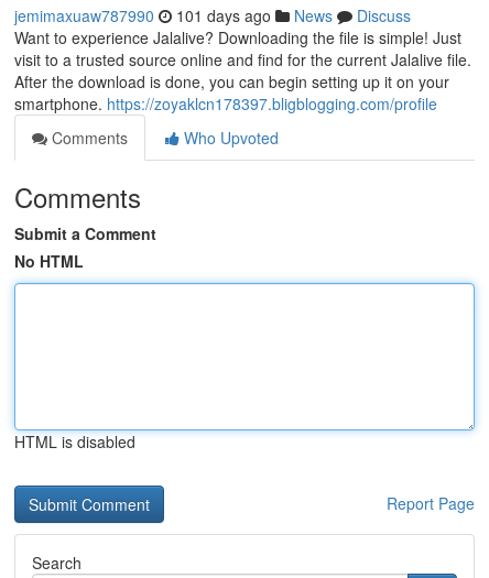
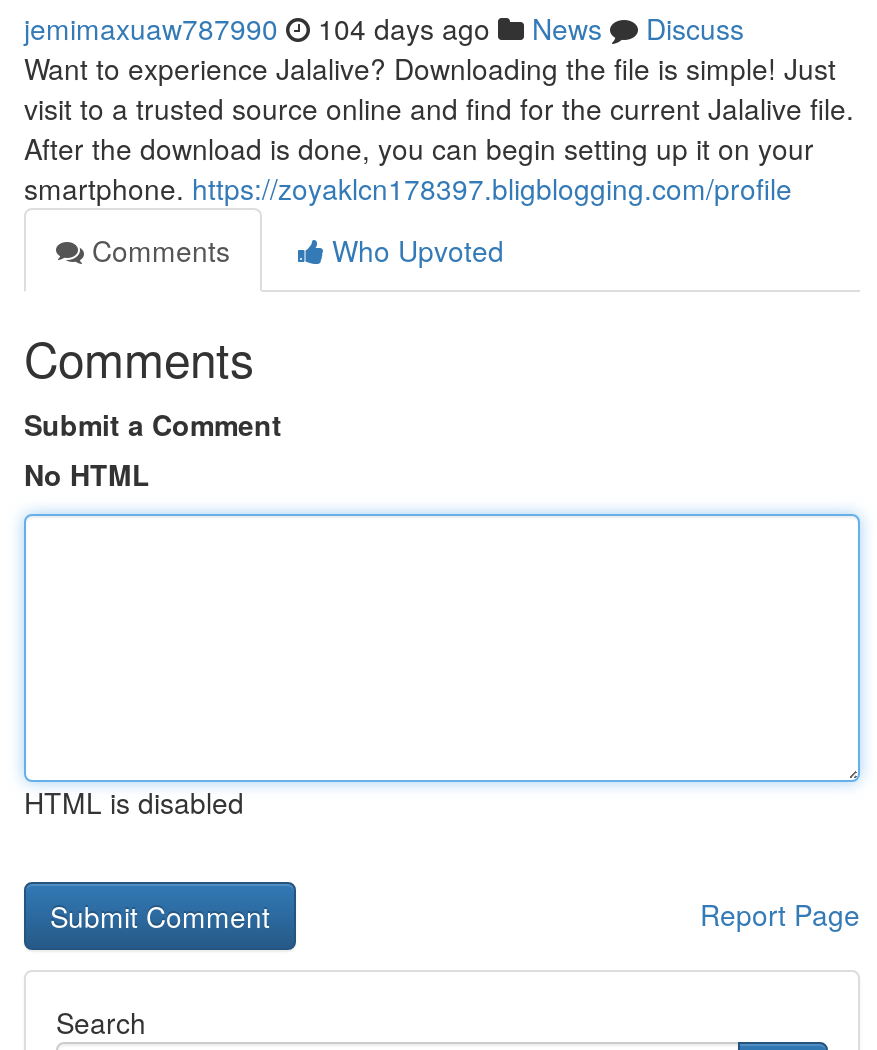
[14,4,411,26] jemimaxuaw787990 101 days ago News Discuss -> [24,8,744,48] jemimaxuaw787990 104 days ago News Discuss

